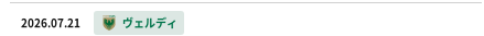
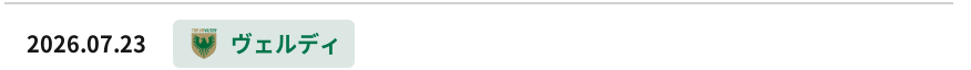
[21,14,80,30] 2026.07.21 -> [27,25,146,58] 2026.07.23

